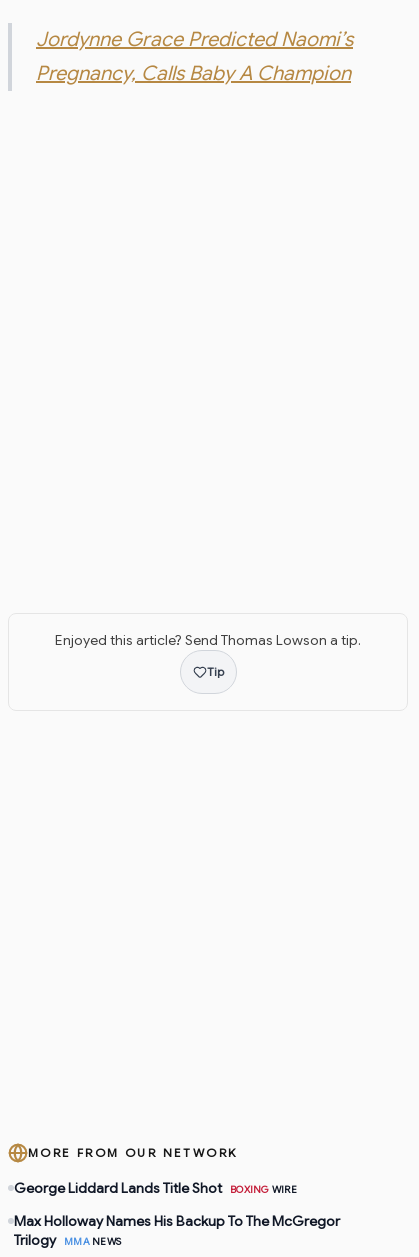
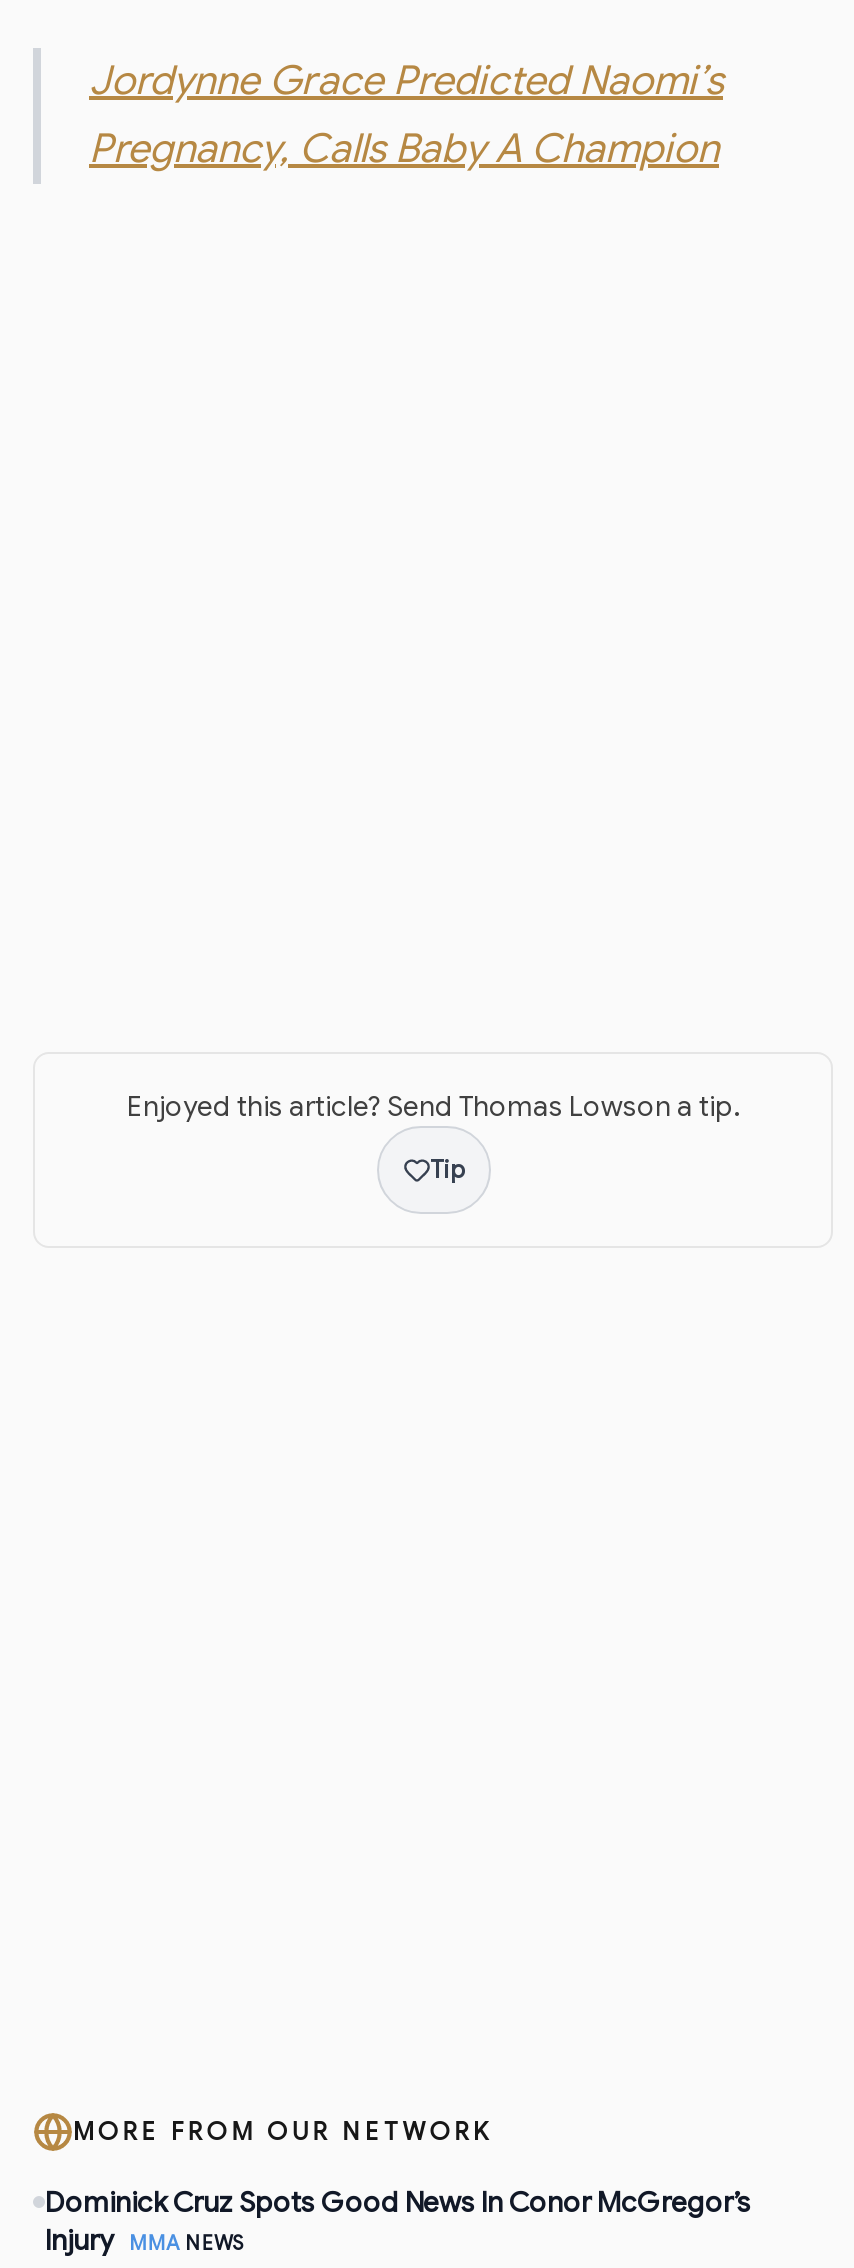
[14,1179,340,1249] George Liddard Lands Title Shot | BOXING WIRE | Max Holloway Names His Backup To The McGregor | Trilogy -> [45,2184,751,2258] Dominick Cruz Spots Good News In Conor McGregor’s | Injury

